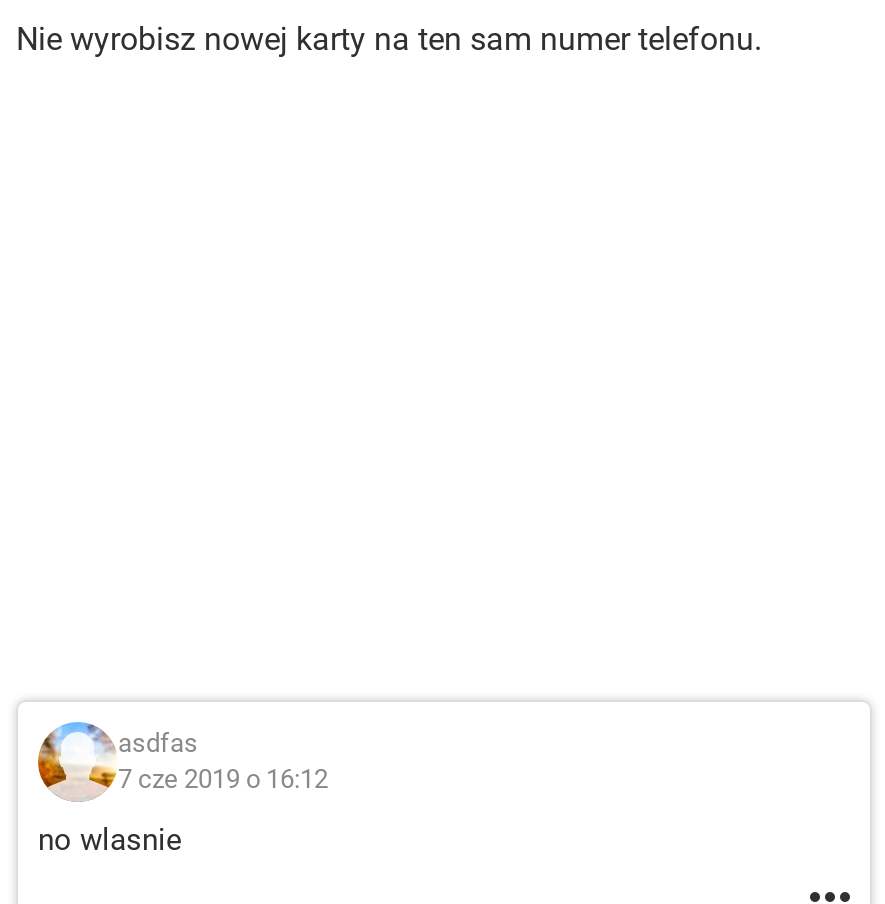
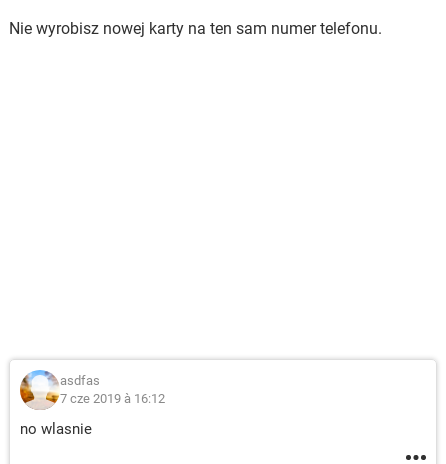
[118,764,328,794] 7 cze 2019 o 16:12 -> [60,391,165,406] 7 cze 2019 à 16:12

